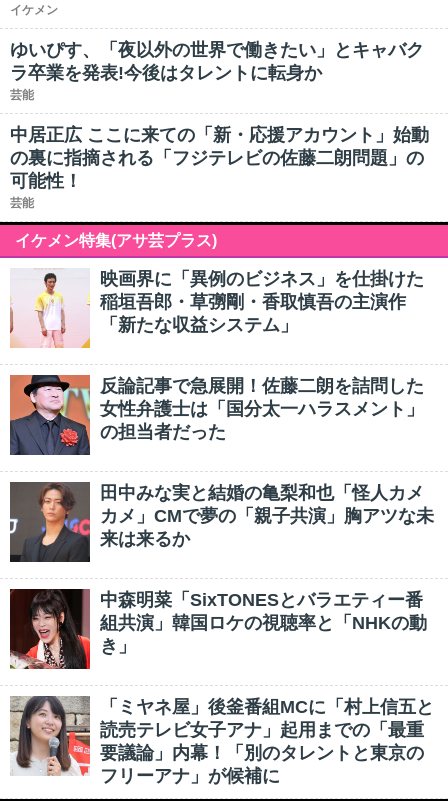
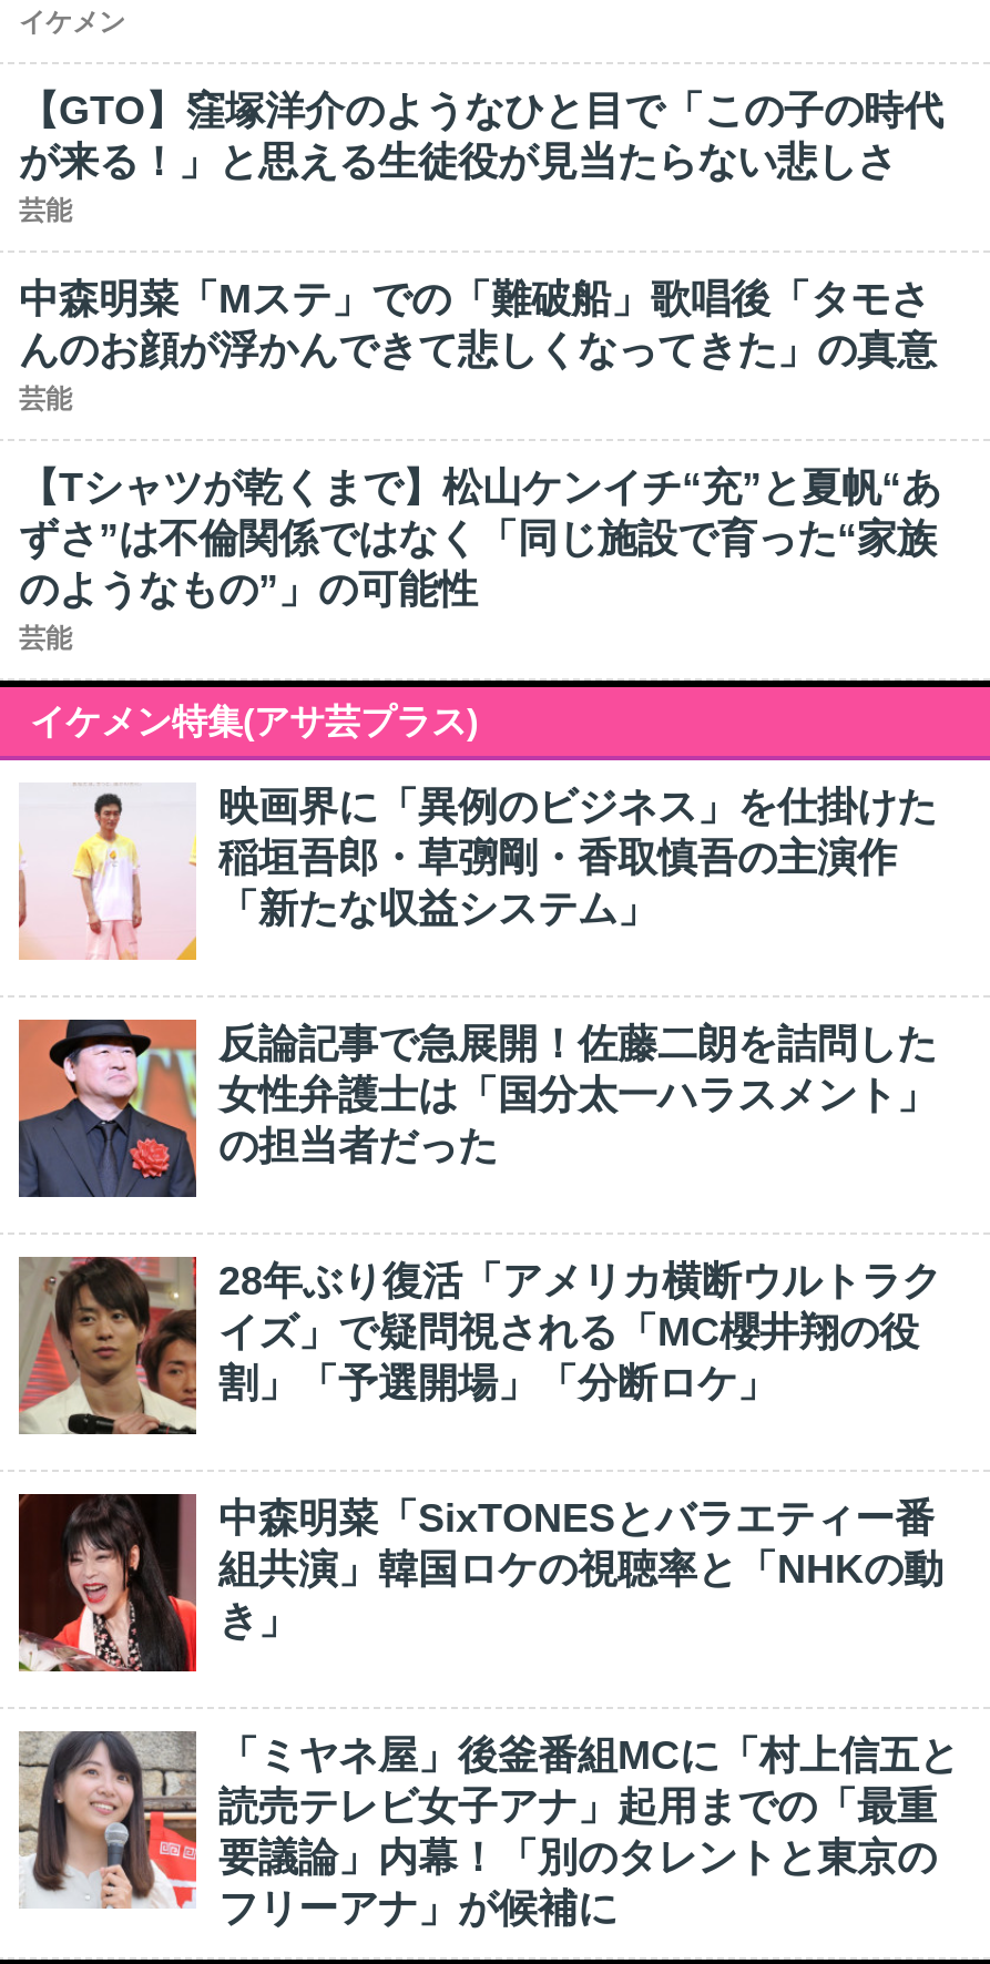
[10,40,424,83] ゆいぴす、「夜以外の世界で働きたい」とキャバク | ラ卒業を発表!今後はタレントに転身か -> [19,89,943,184] 【GTO】窪塚洋介のようなひと目で「この子の時代 | が来る！」と思える生徒役が見当たらない悲しさ
[10,125,429,191] 中居正広 ここに来ての「新・応援アカウント」始動 | の裏に指摘される「フジテレビの佐藤二朗問題」の | 可能性！ -> [19,277,941,612] 中森明菜「Mステ」での「難破船」歌唱後「タモさ | んのお顔が浮かんできて悲しくなってきた」の真意 | 芸能 | 【Tシャツが乾くまで】松山ケンイチ“充”と夏帆“あ | ずさ”は不倫関係ではなく「同じ施設で育った“家族 | のようなもの”」の可能性
[9,482,434,563] [image] | 田中みな実と結婚の亀梨和也「怪人カメ | カメ」CMで夢の「親子共演」胸アツな未 | 来は来るか -> [17,1257,941,1436] [image] | 28年ぶり復活「アメリカ横断ウルトラク | イズ」で疑問視される「MC櫻井翔の役 | 割」「予選開場」「分断ロケ」

